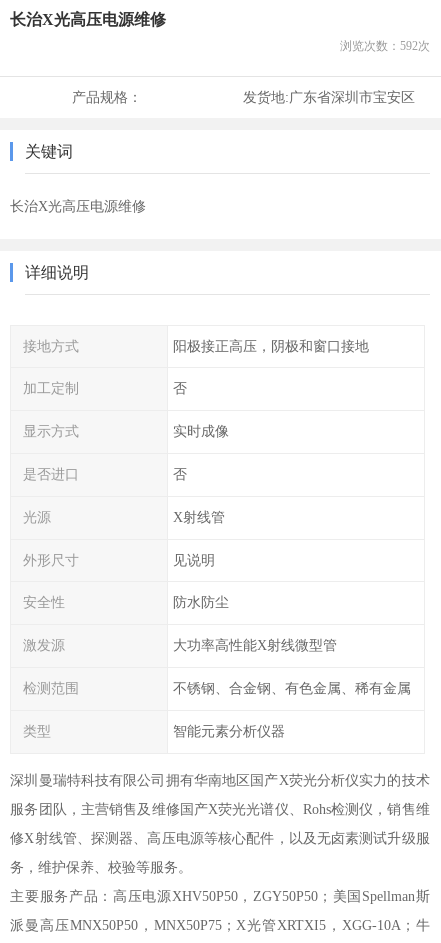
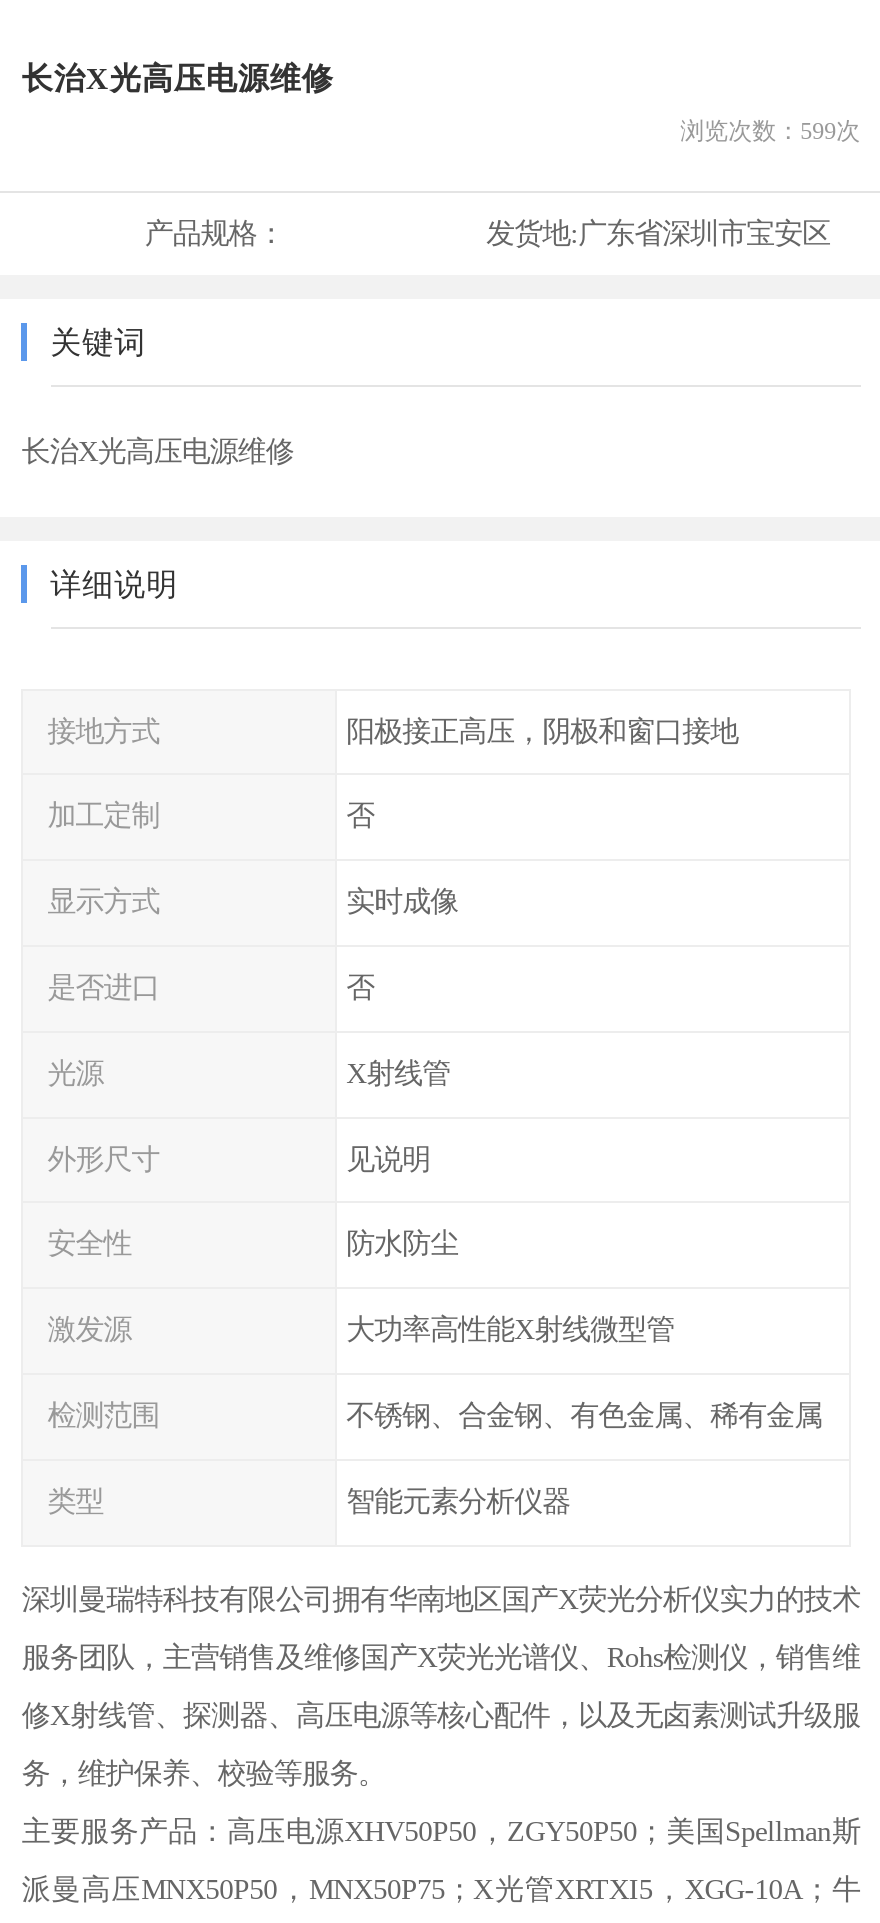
[340,39,430,53] 浏览次数：592次 -> [680,116,860,144] 浏览次数：599次

